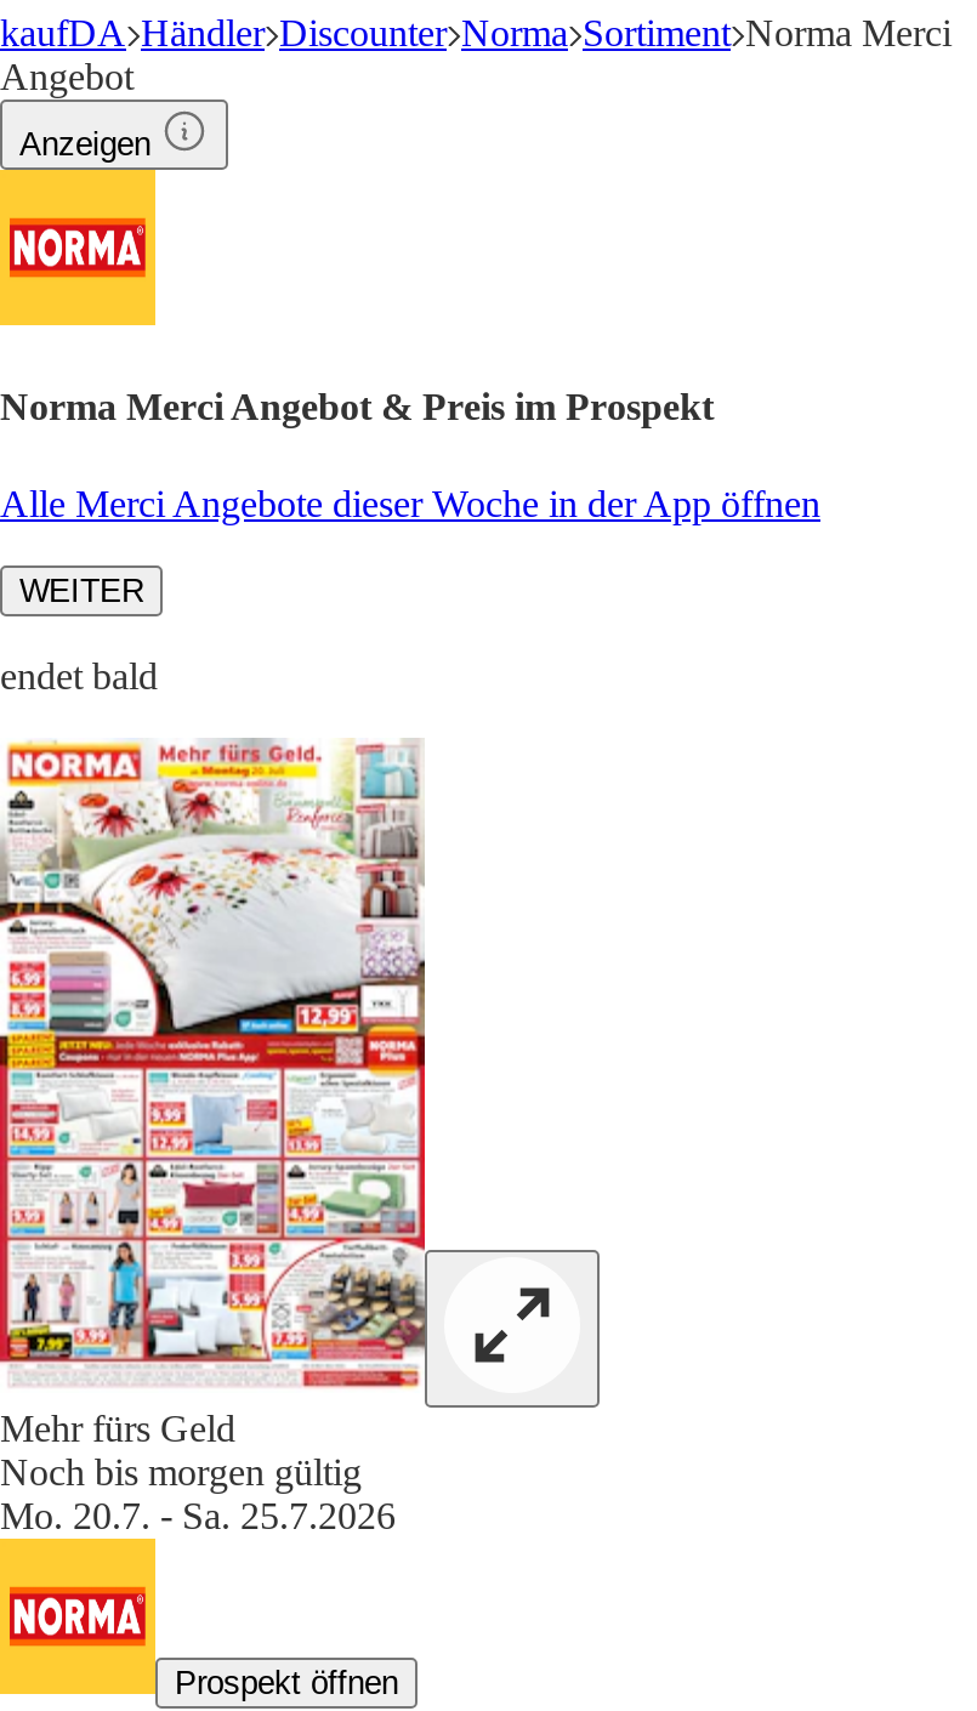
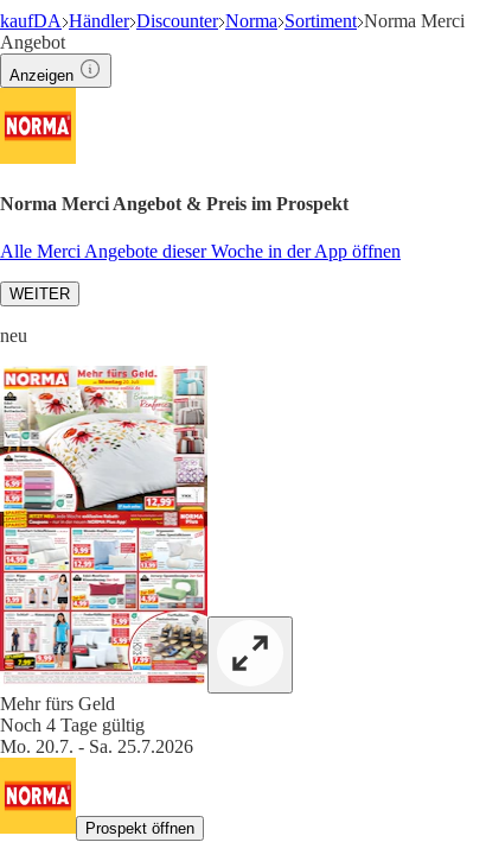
[0,654,158,695] endet bald -> [0,325,27,345] neu
[0,1450,362,1491] Noch bis morgen gültig -> [0,714,145,735] Noch 4 Tage gültig

